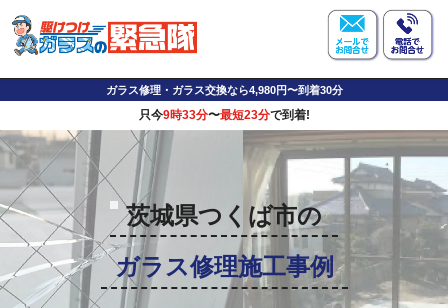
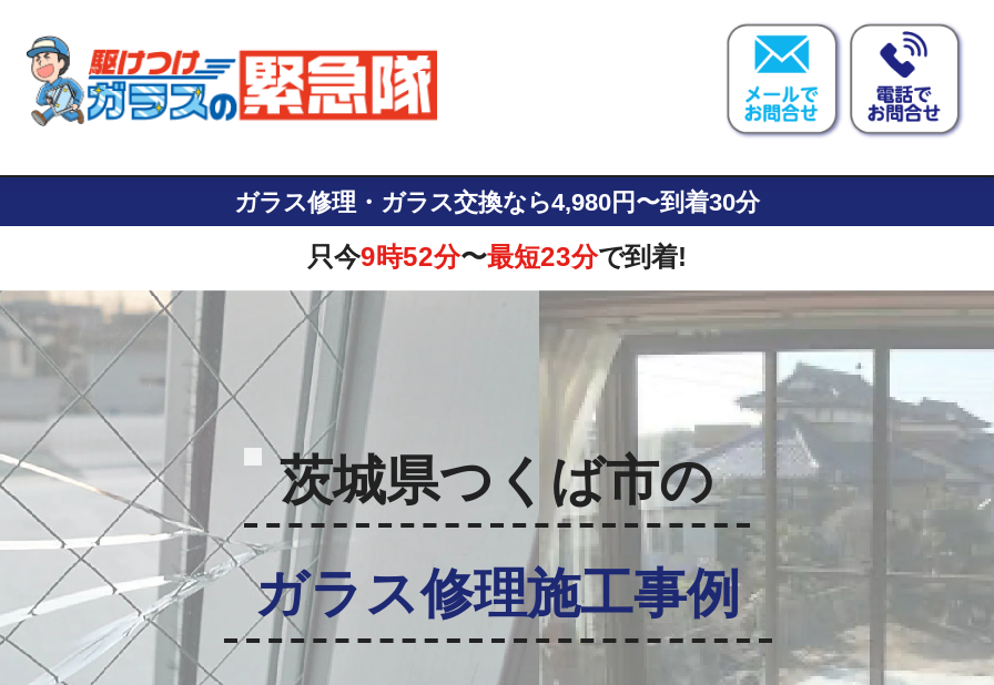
[138,108,309,122] 只今9時33分〜最短23分で到着! -> [307,242,687,273] 只今9時52分〜最短23分で到着!

